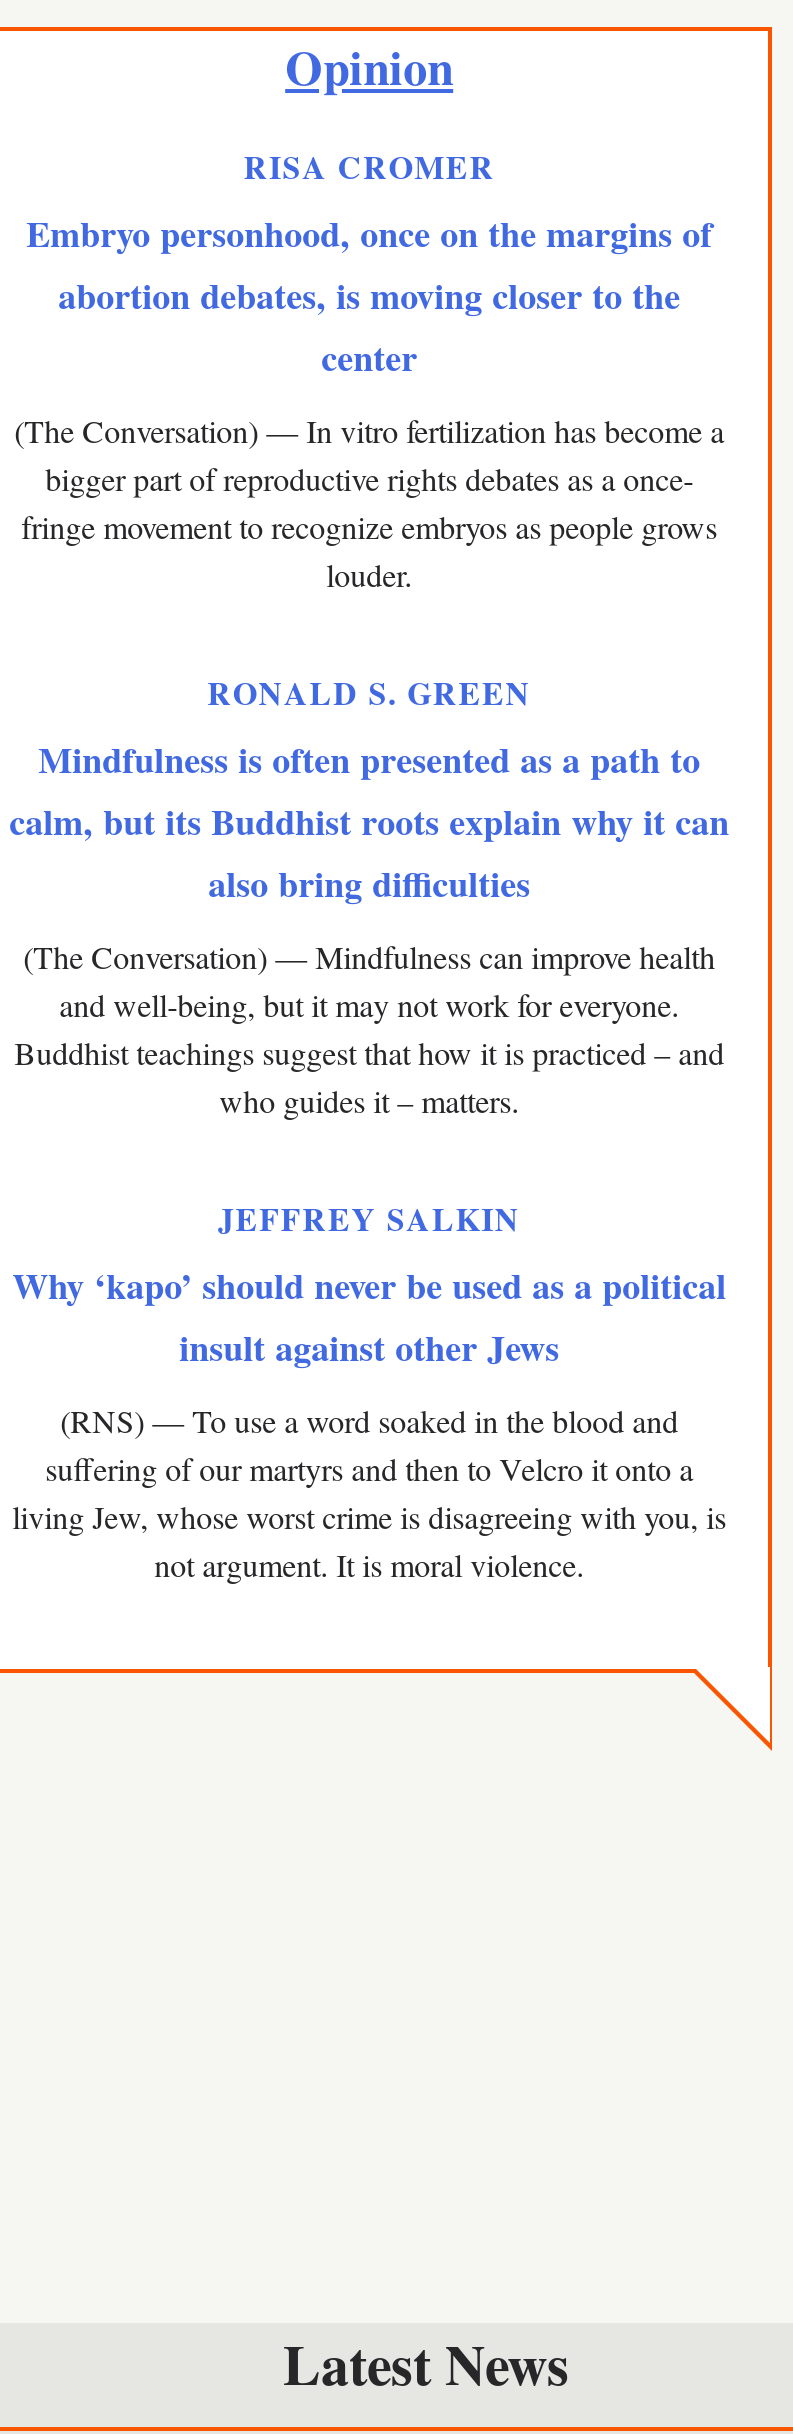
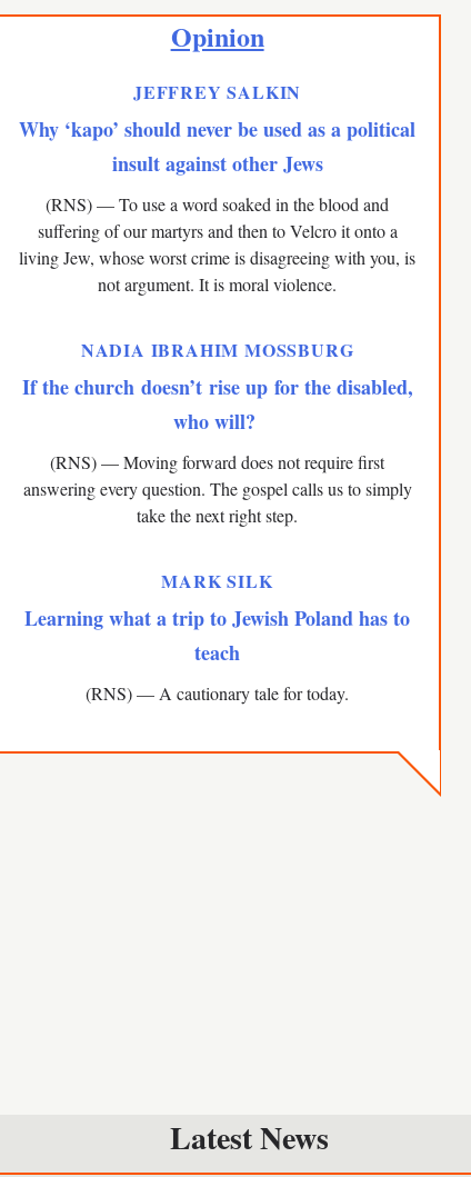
[9,143,729,1121] RISA CROMER | Embryo personhood, once on the margins of | abortion debates, is moving closer to the | center | (The Conversation) — In vitro fertilization has become a | bigger part of reproductive rights debates as a once- | fringe movement to recognize embryos as people grows | louder. | RONALD S. GREEN | Mindfulness is often presented as a path to | calm, but its Buddhist roots explain why it can | also bring difficulties | (The Conversation) — Mindfulness can improve health | and well-being, but it may not work for everyone. | Buddhist teachings suggest that how it is practiced – and | who guides it – matters. -> none
moved [12,1195,726,1585] -> [19,79,416,296]: JEFFREY SALKIN | Why ‘kapo’ should never be used as a political | insult against other Jews | (RNS) — To use a word soaked in the blood and | suffering of our martyrs and then to Velcro it onto a | living Jew, whose worst crime is disagreeing with you, is | not argument. It is moral violence.
none -> [22,337,413,705] NADIA IBRAHIM MOSSBURG | If the church doesn’t rise up for the disabled, | who will? | (RNS) — Moving forward does not require first | answering every question. The gospel calls us to simply | take the next right step. | MARK SILK | Learning what a trip to Jewish Poland has to | teach | (RNS) — A cautionary tale for today.

